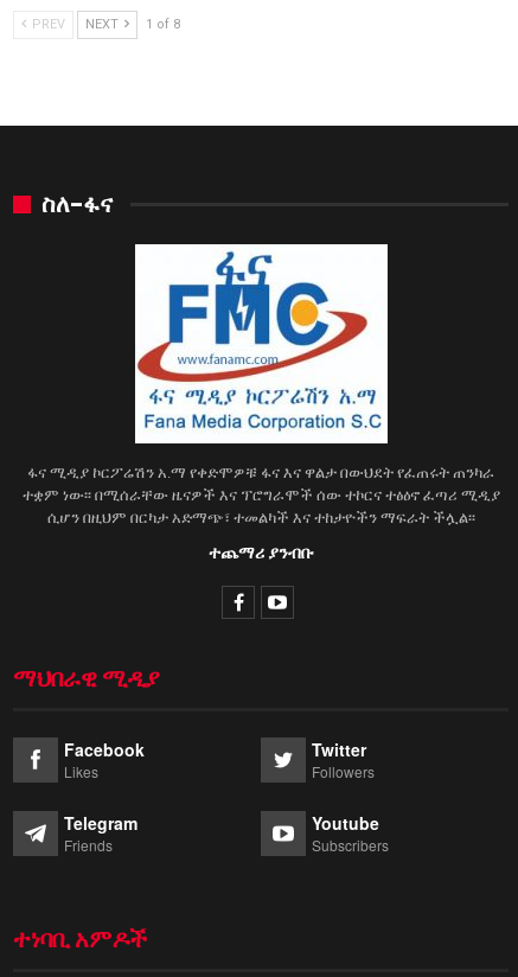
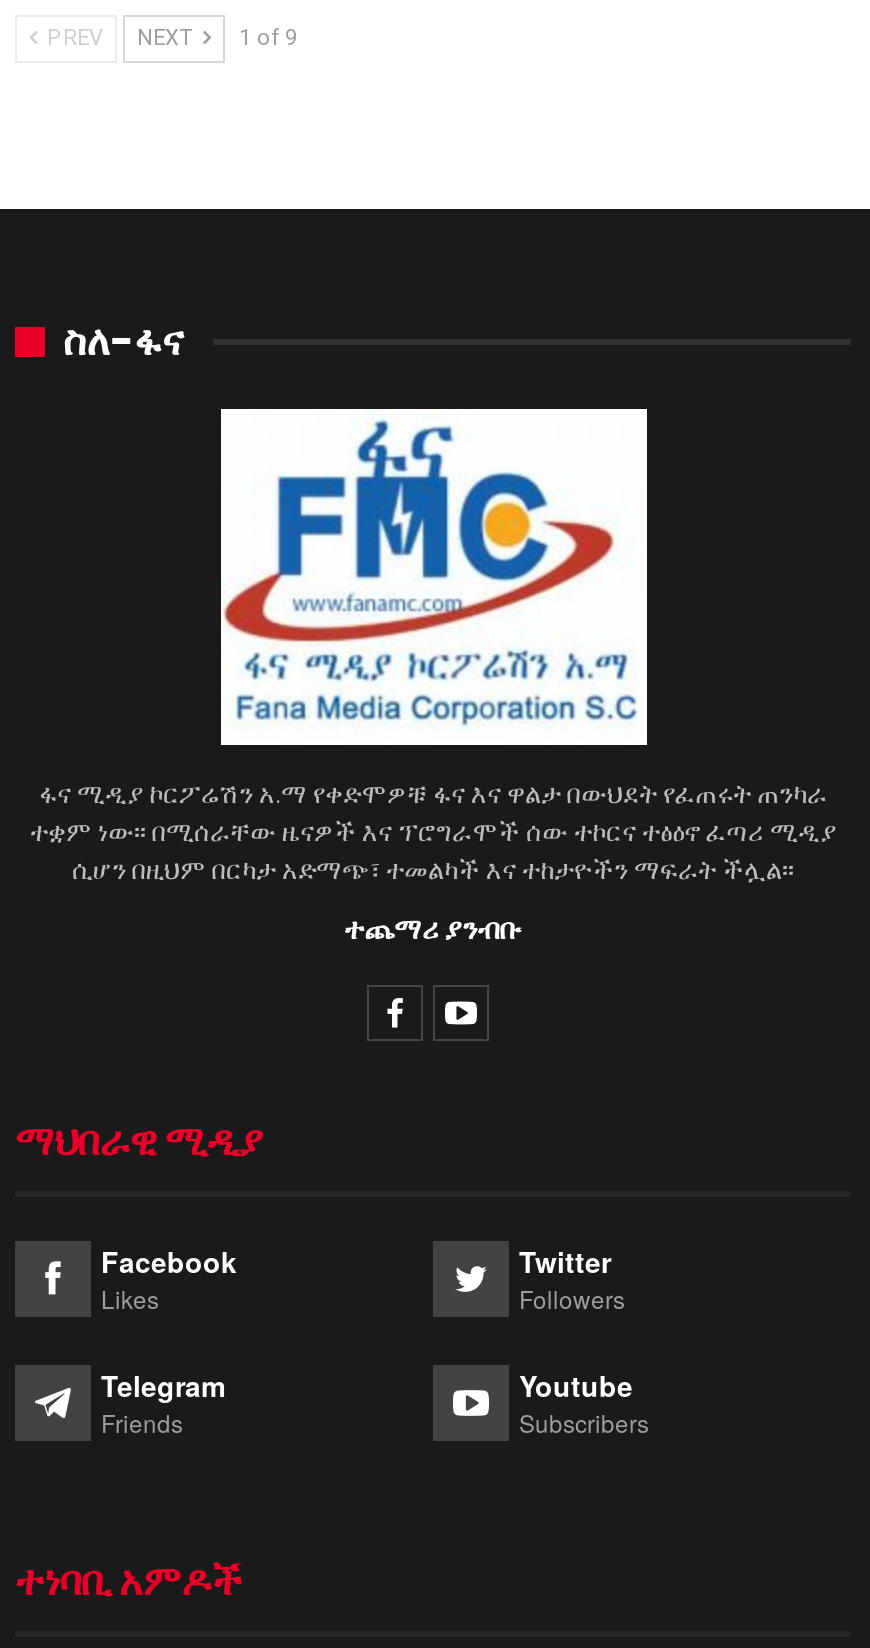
[28,16,180,32] PREV NEXT 1 of 8 -> [41,25,297,51] PREV NEXT 1 of 9

